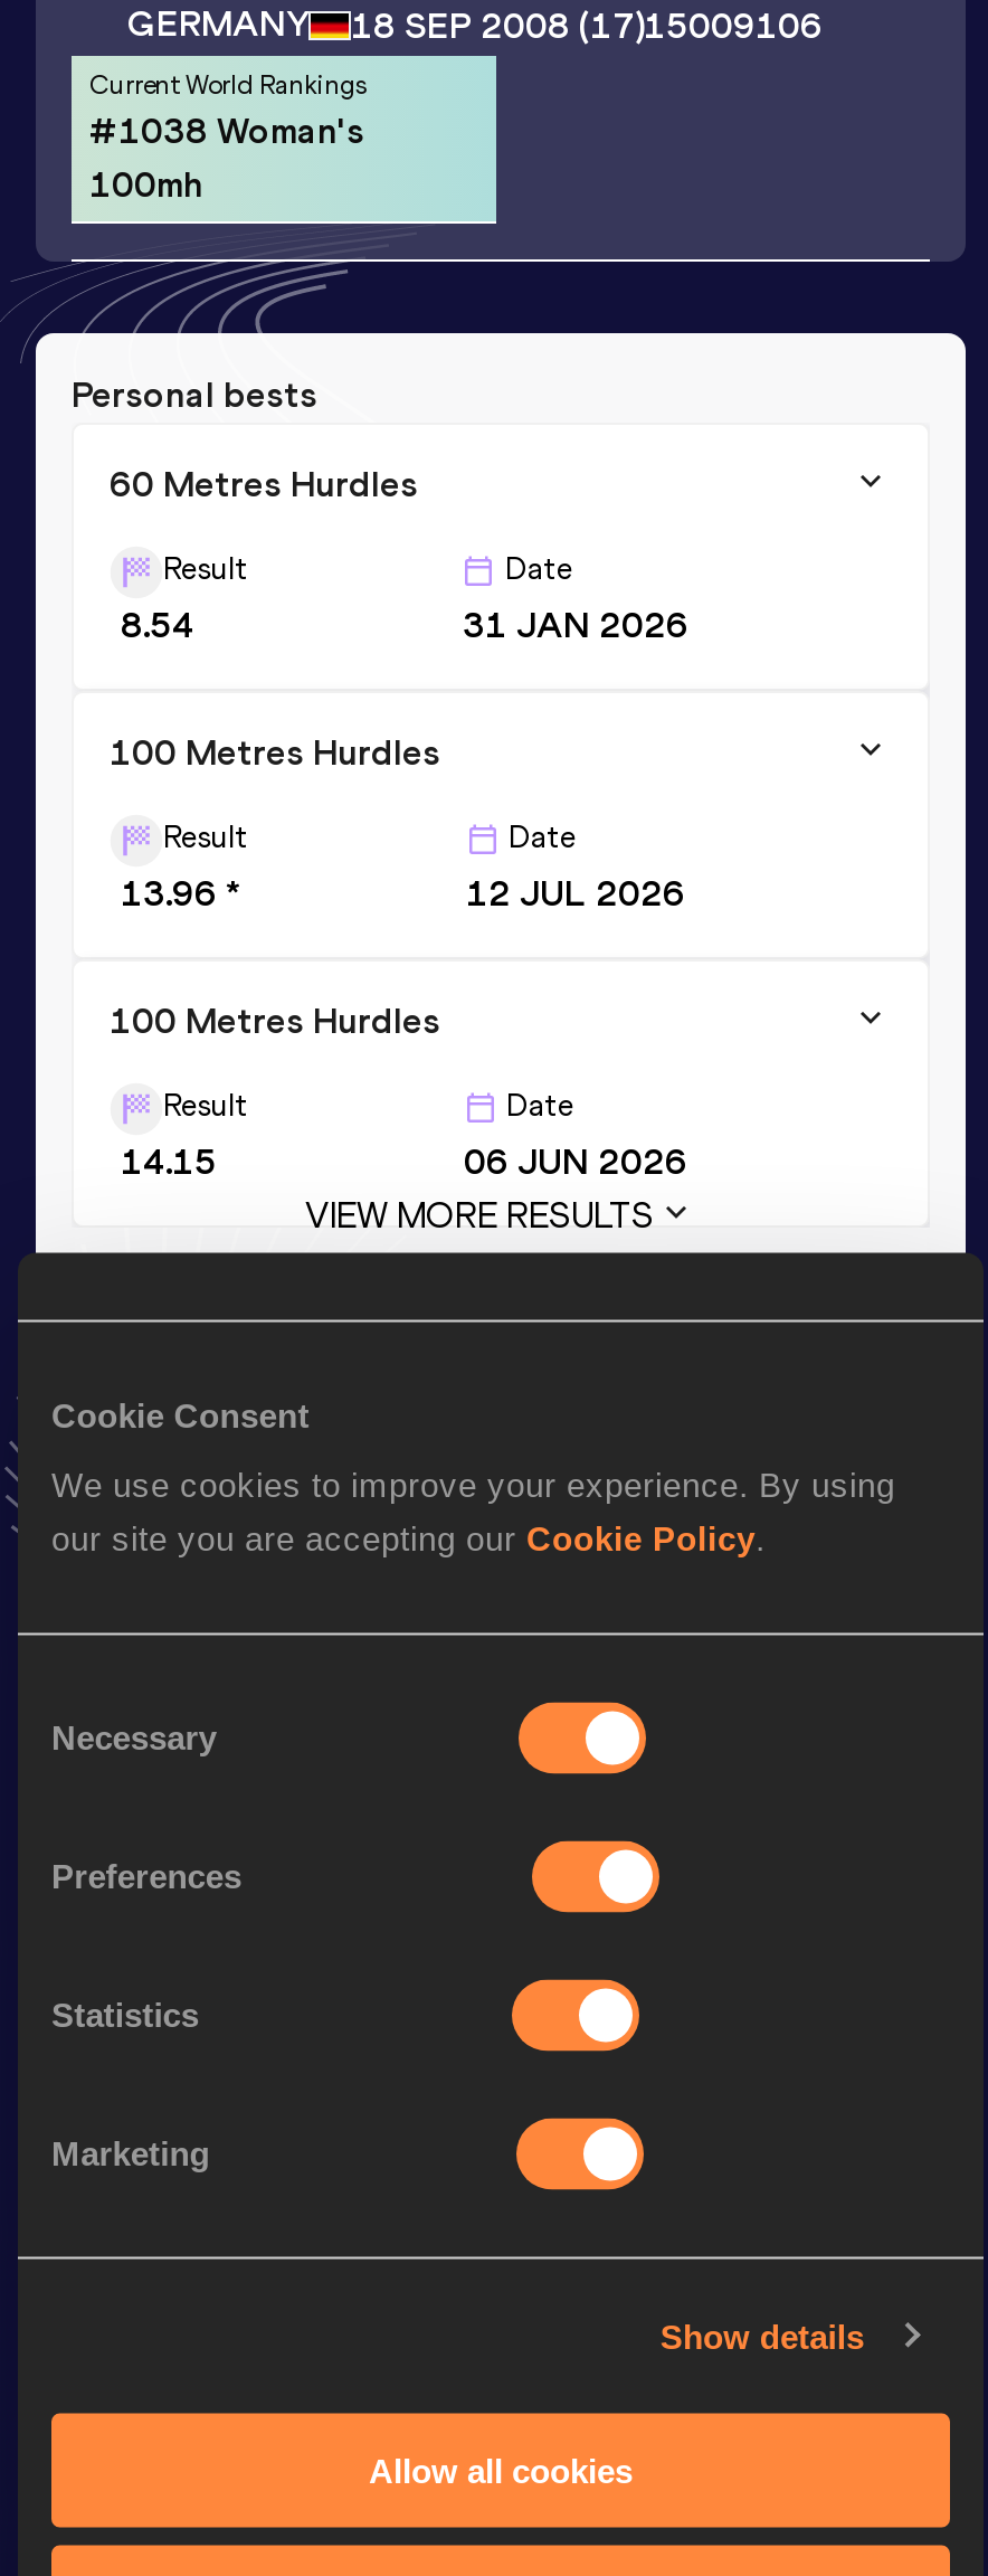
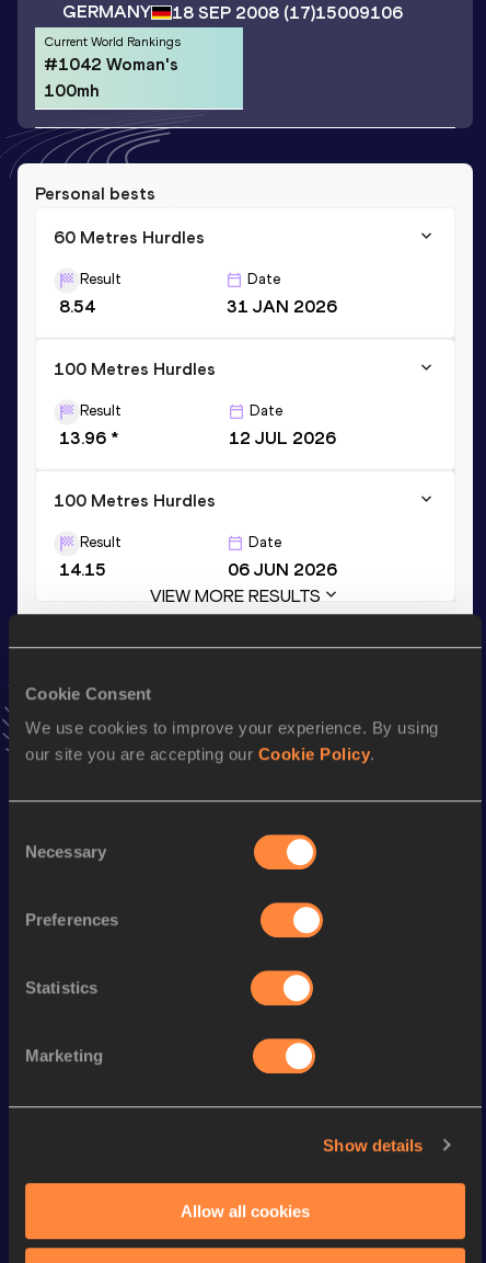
[89,108,364,151] #1038 Woman's -> [44,53,178,74] #1042 Woman's

